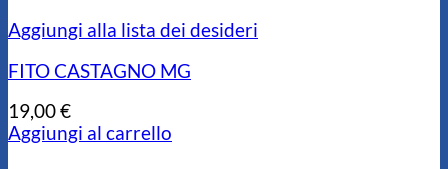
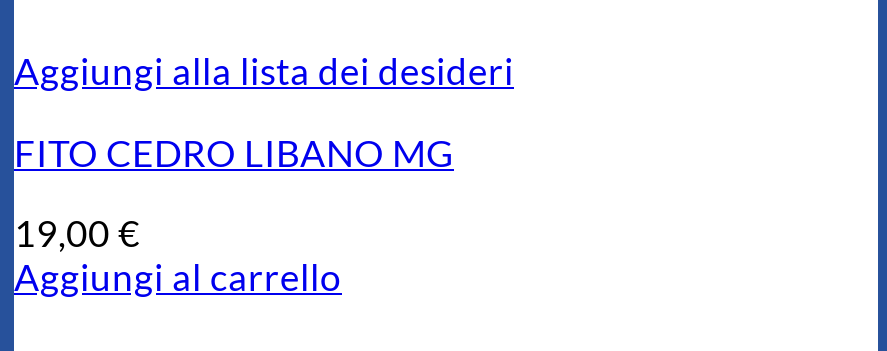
[8,60,191,82] FITO CASTAGNO MG -> [14,130,454,174] FITO CEDRO LIBANO MG

